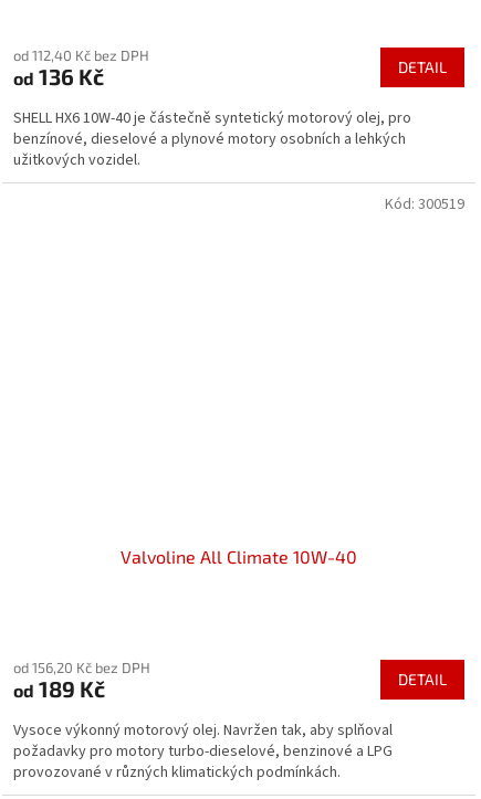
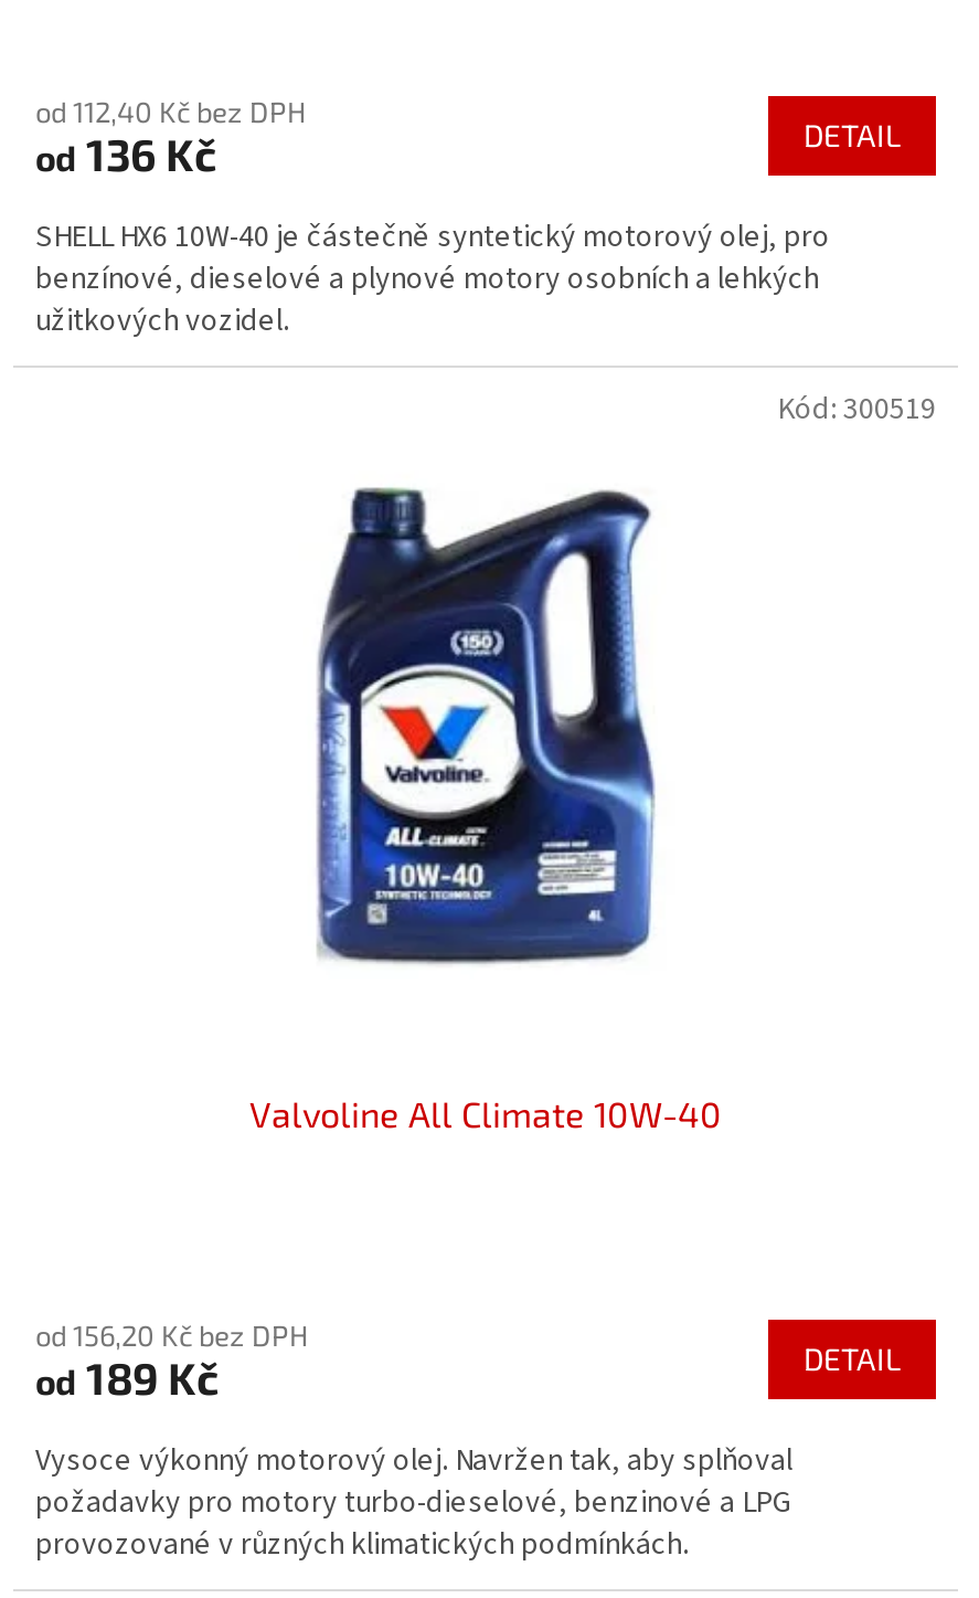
none -> [316,486,656,965] [image]

